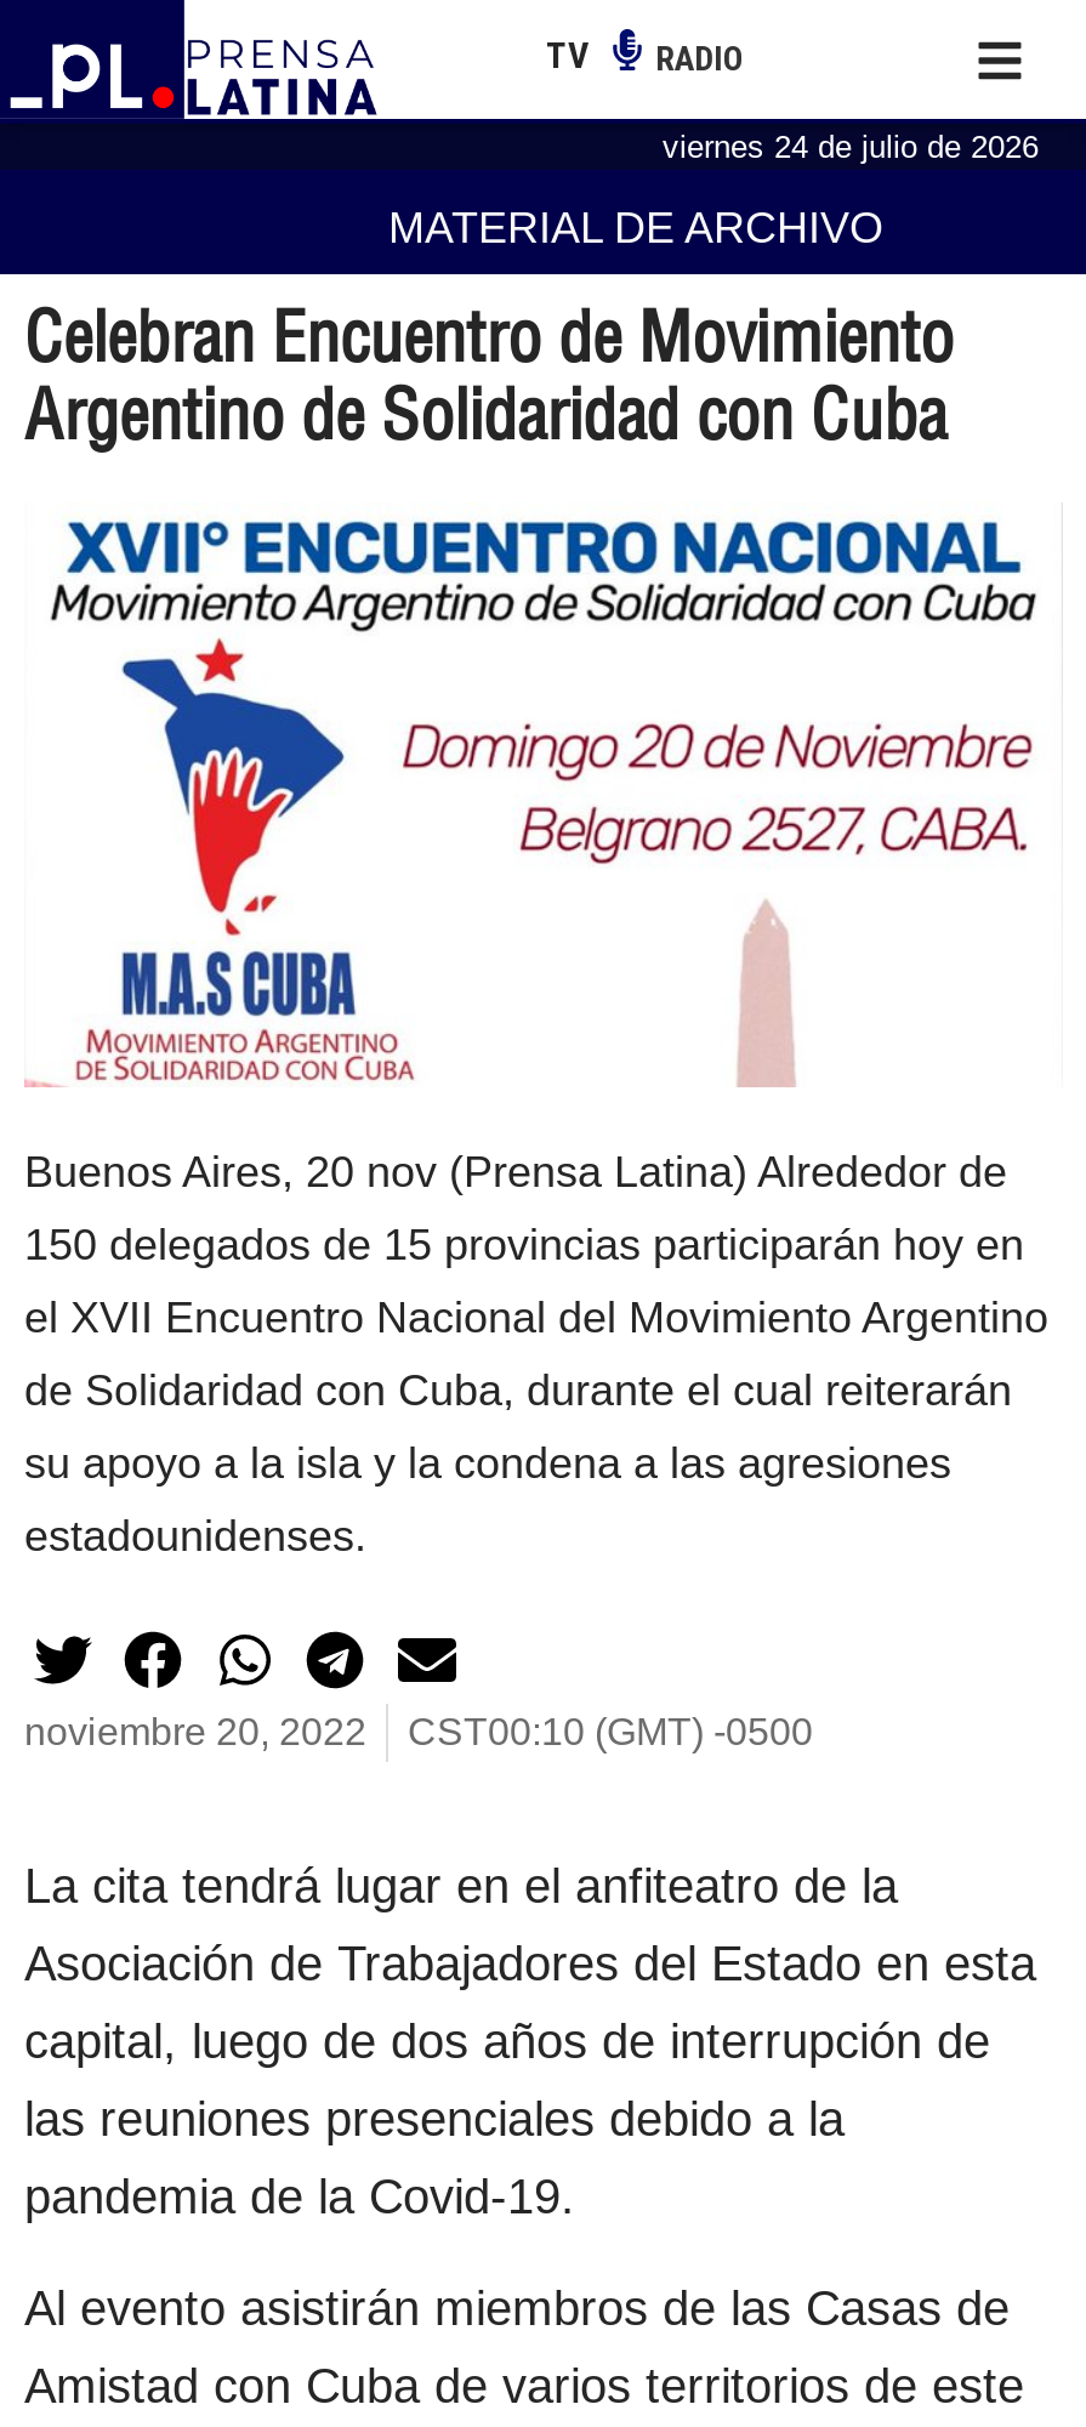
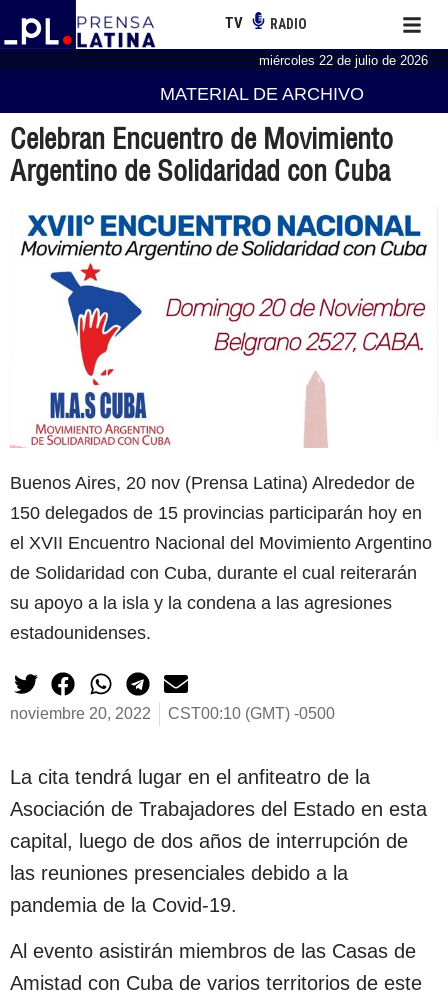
[663,127,1039,164] viernes 24 de julio de 2026 -> [259,53,428,68] miércoles 22 de julio de 2026

